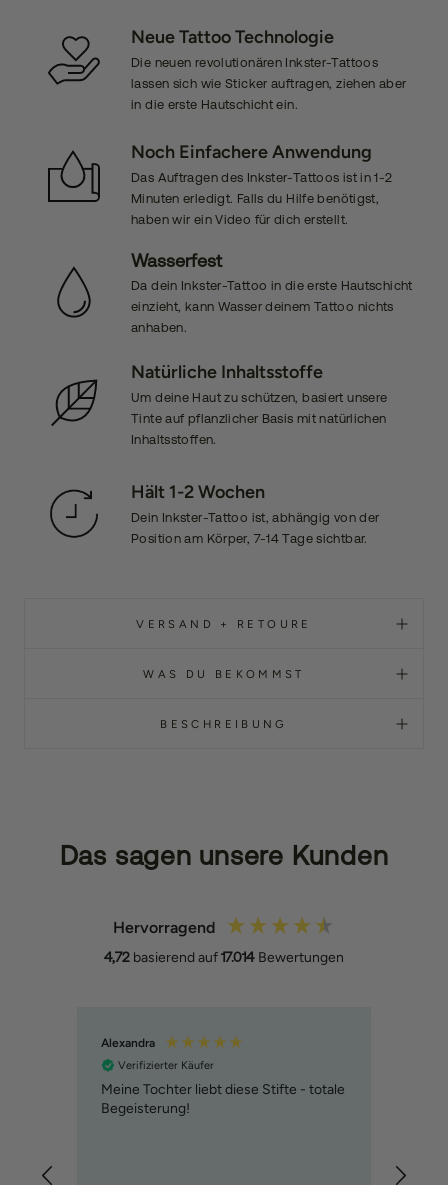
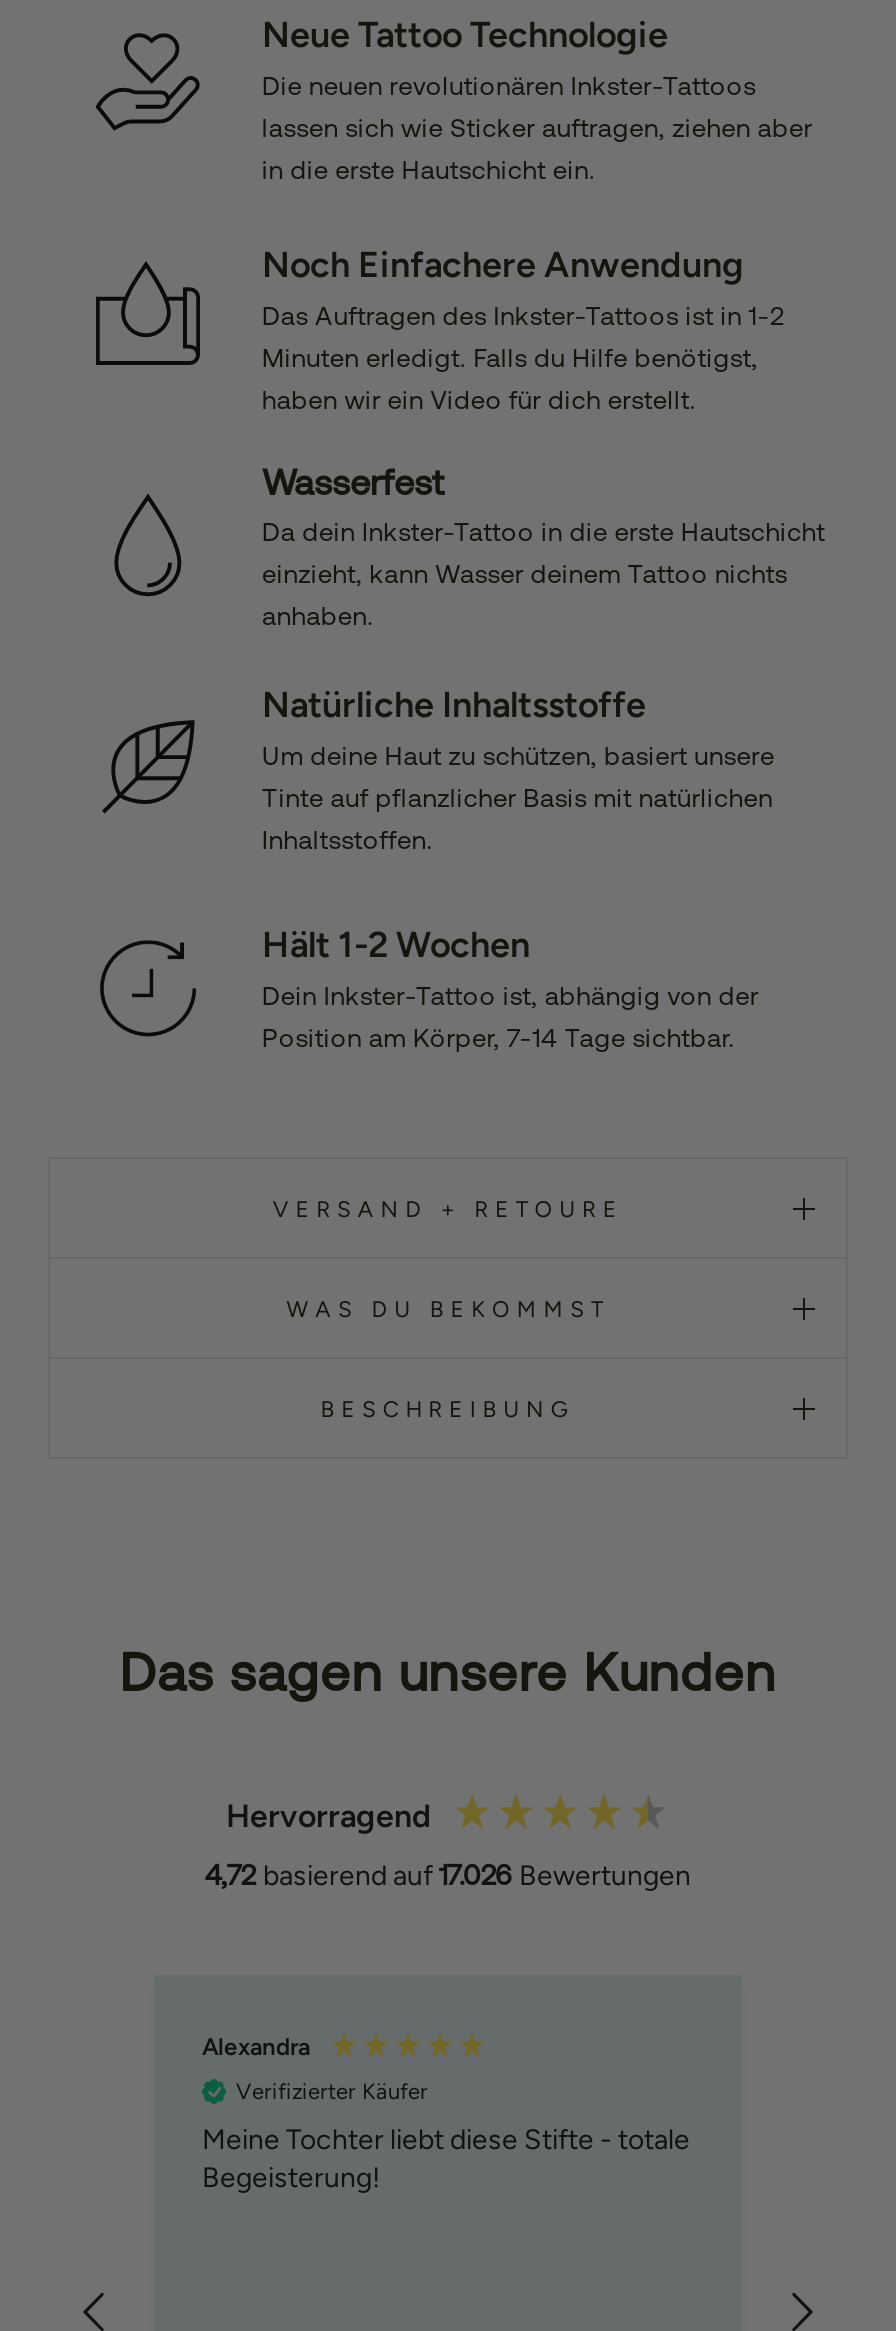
[104,949,344,966] 4,72 basierend auf 17.014 Bewertungen -> [205,1858,691,1892] 4,72 basierend auf 17.026 Bewertungen

